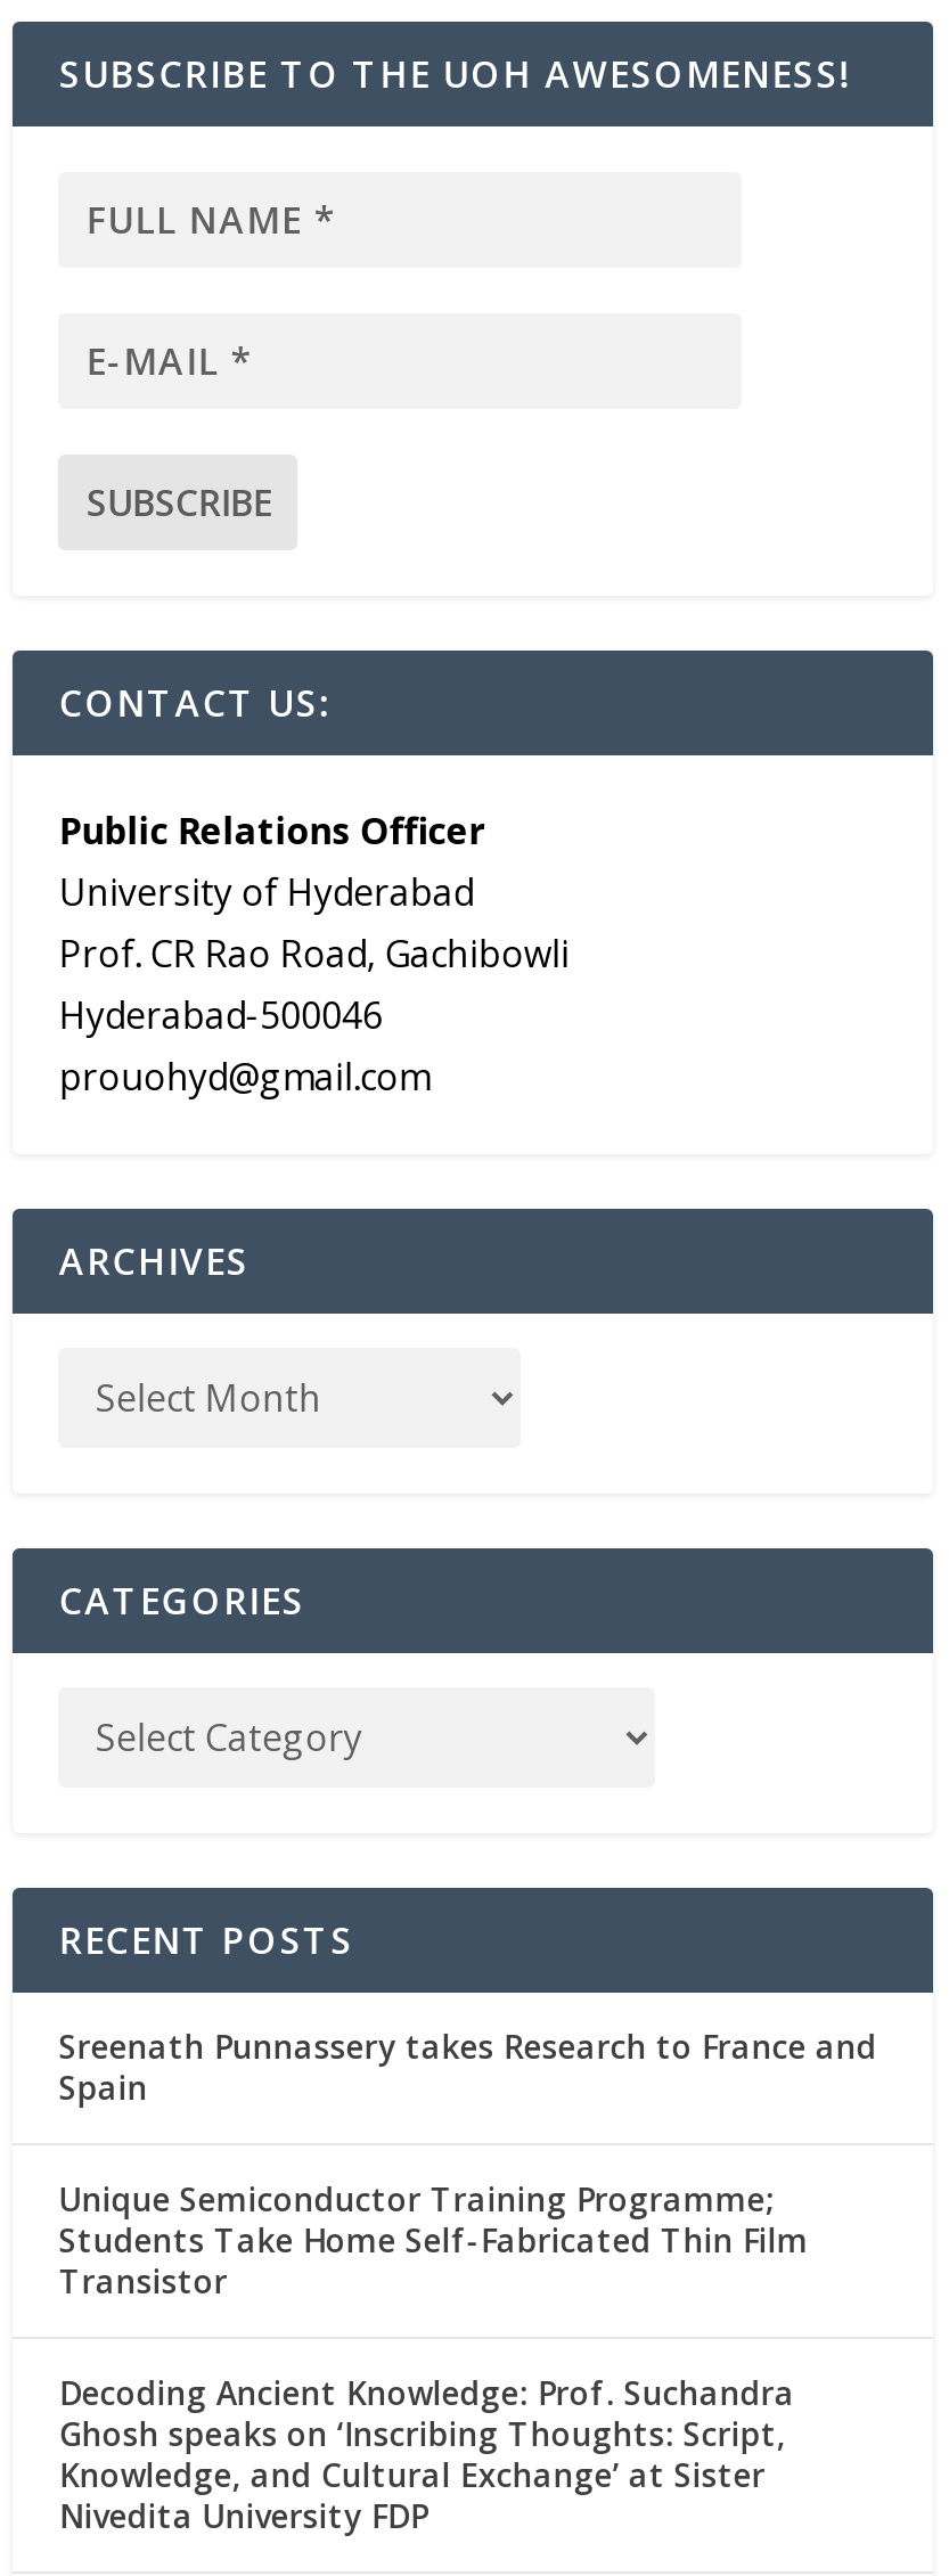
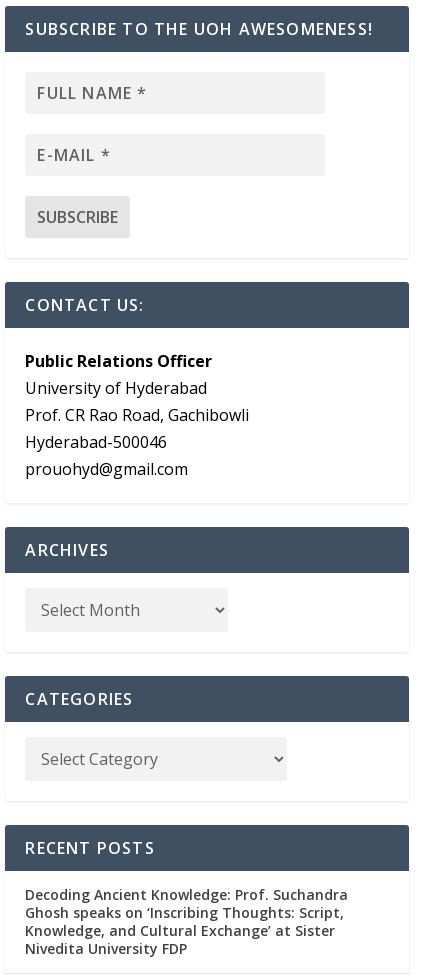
[59,2024,877,2302] Sreenath Punnassery takes Research to France and | Spain | Unique Semiconductor Training Programme; | Students Take Home Self-Fabricated Thin Film | Transistor -> none

